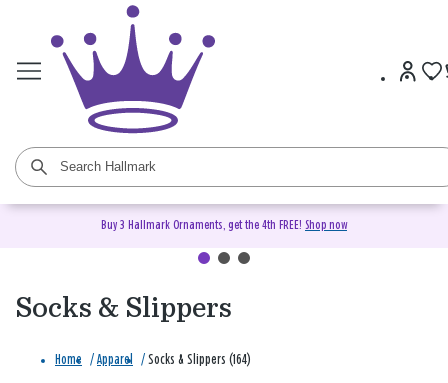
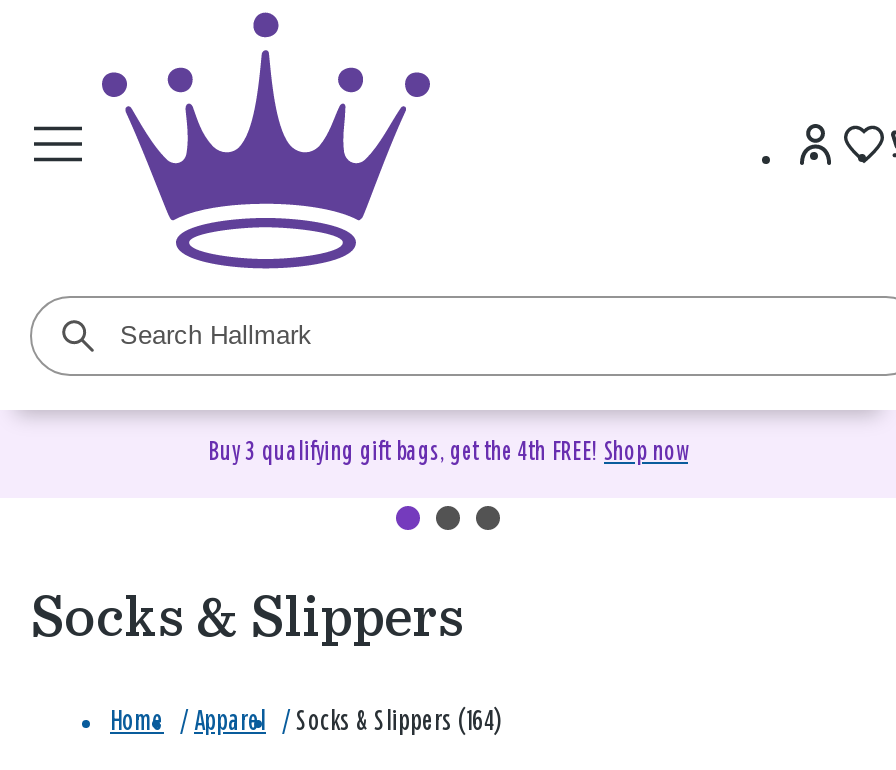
[101,219,347,232] Buy 3 Hallmark Ornaments, get the 4th FREE! Shop now -> [208,440,688,466] Buy 3 qualifying gift bags, get the 4th FREE! Shop now

